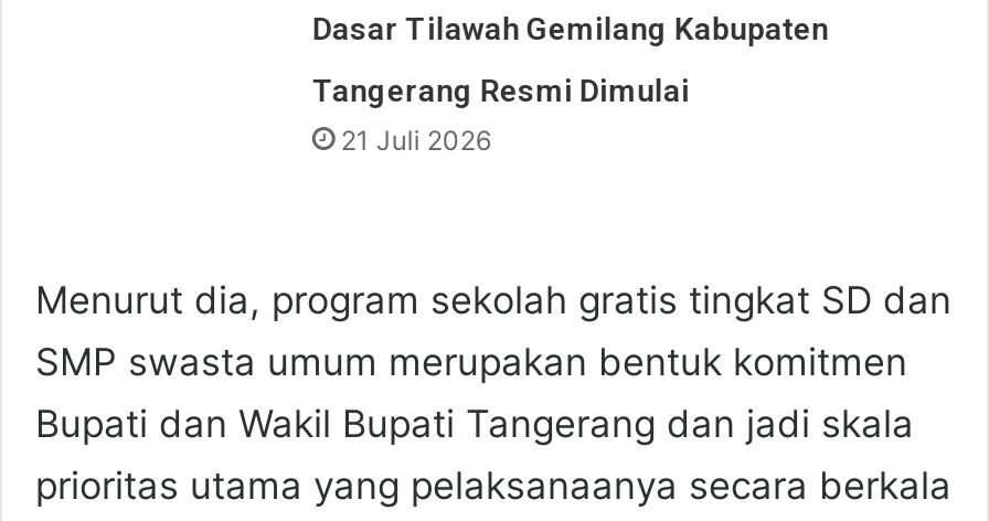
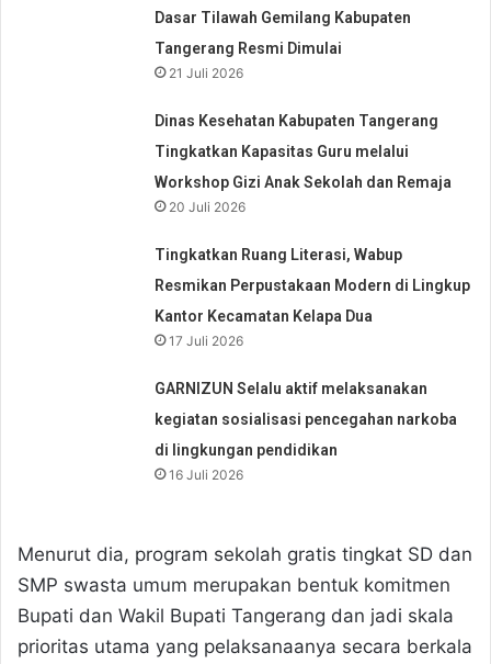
none -> [155,112,471,483] Dinas Kesehatan Kabupaten Tangerang | Tingkatkan Kapasitas Guru melalui | Workshop Gizi Anak Sekolah dan Remaja | 20 Juli 2026 | Tingkatkan Ruang Literasi, Wabup | Resmikan Perpustakaan Modern di Lingkup | Kantor Kecamatan Kelapa Dua | 17 Juli 2026 | GARNIZUN Selalu aktif melaksanakan | kegiatan sosialisasi pencegahan narkoba | di lingkungan pendidikan | 16 Juli 2026

